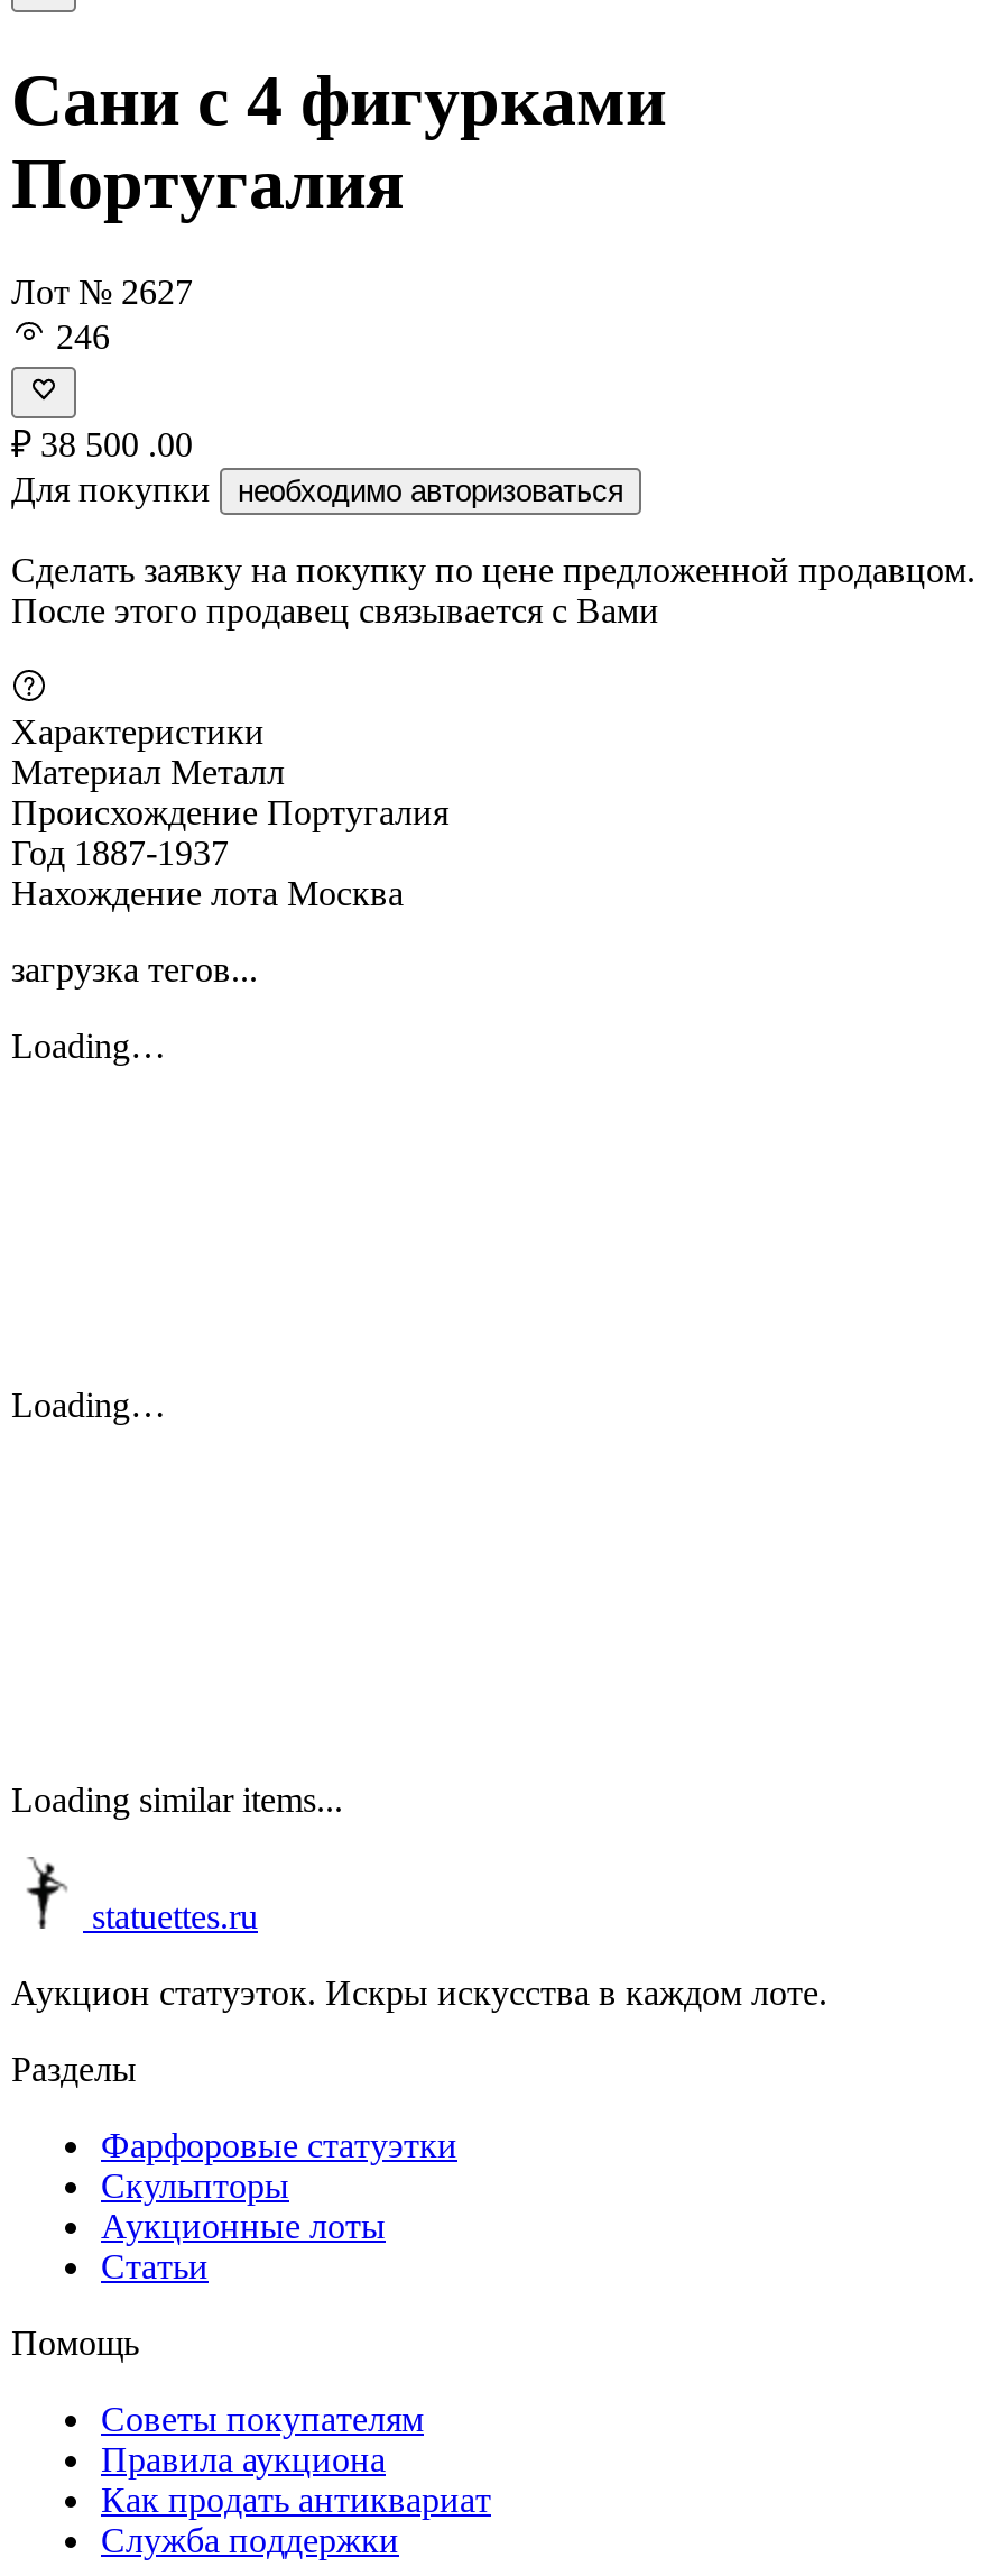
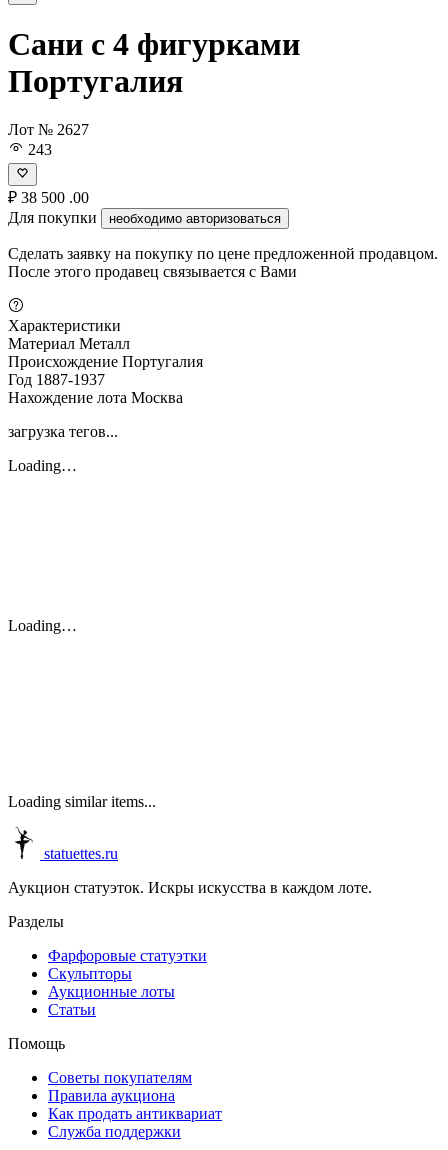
[47,318,110,357] 246 -> [24,141,52,158] 243

